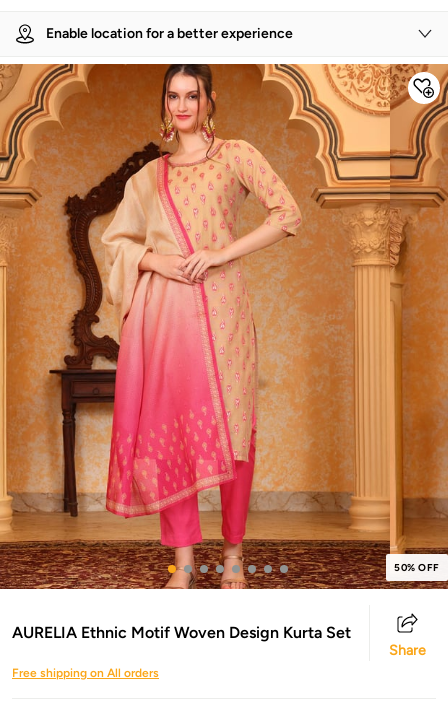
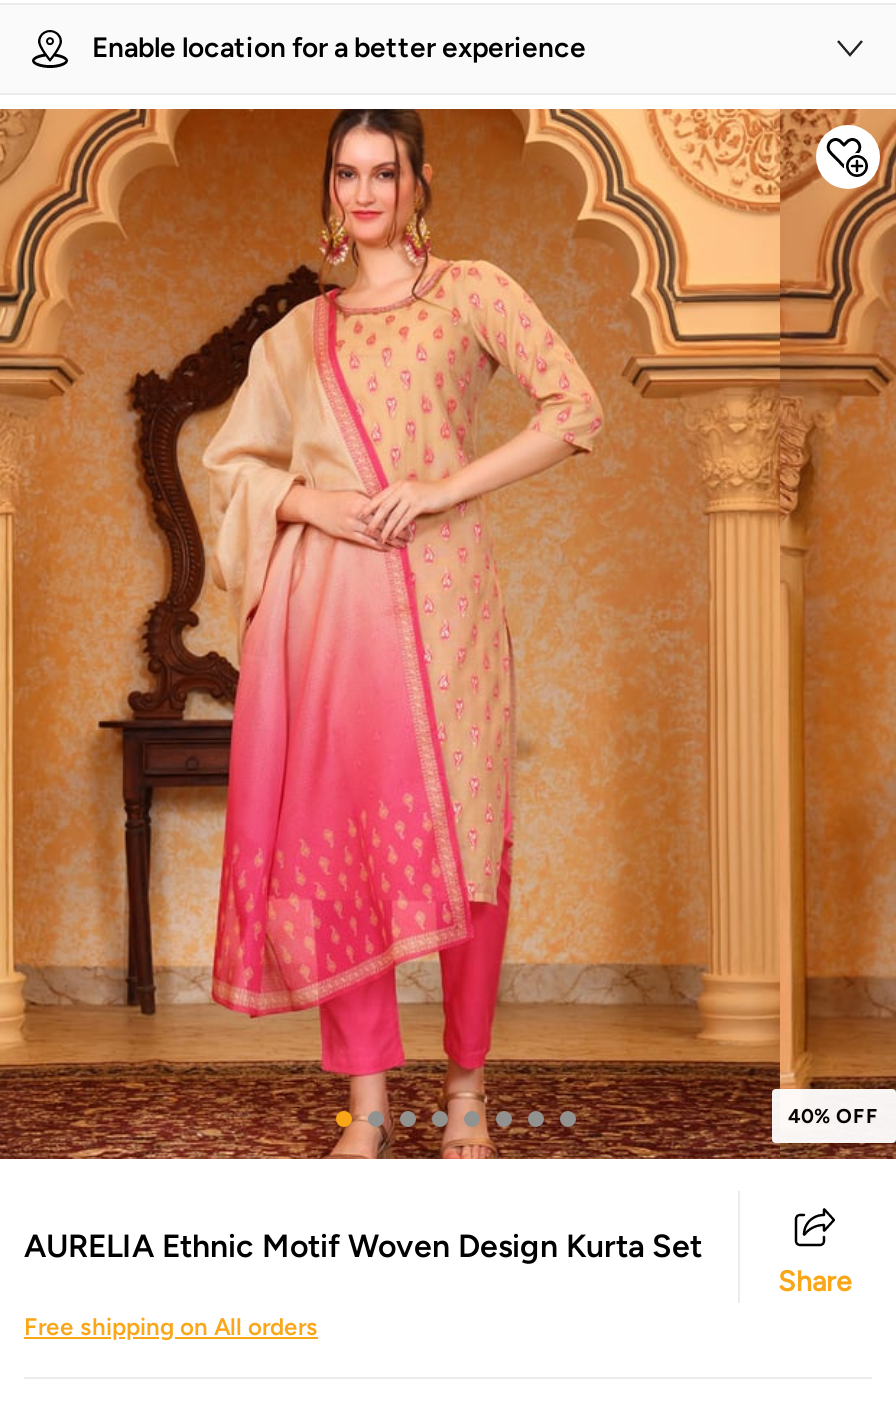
[394,561,439,574] 50% OFF -> [788,1103,879,1129] 40% OFF

